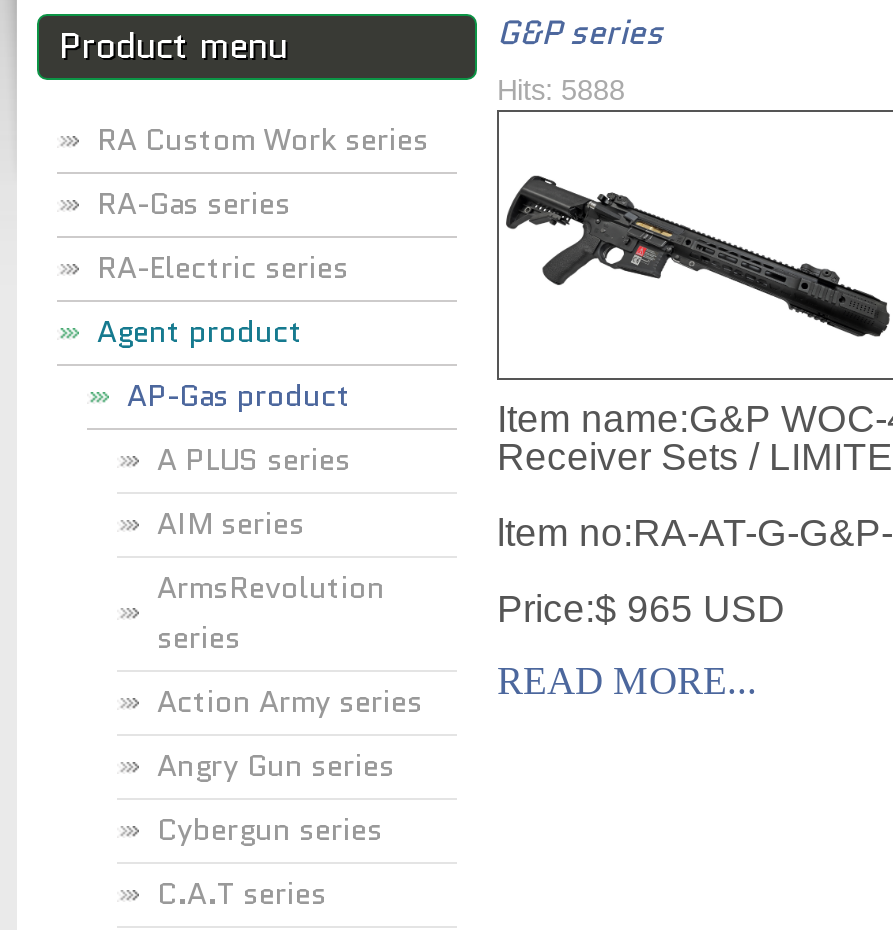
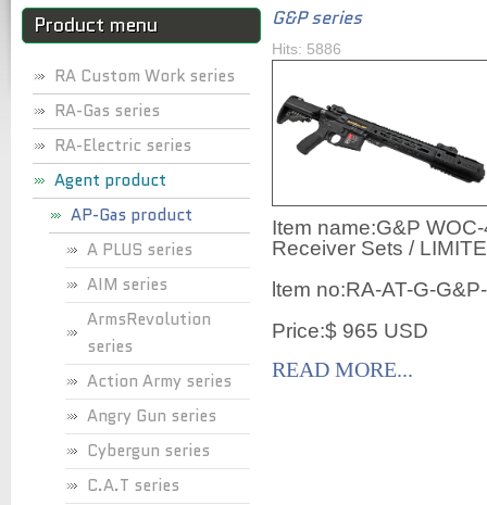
[497,74,625,106] Hits: 5888 -> [272,40,341,58] Hits: 5886

